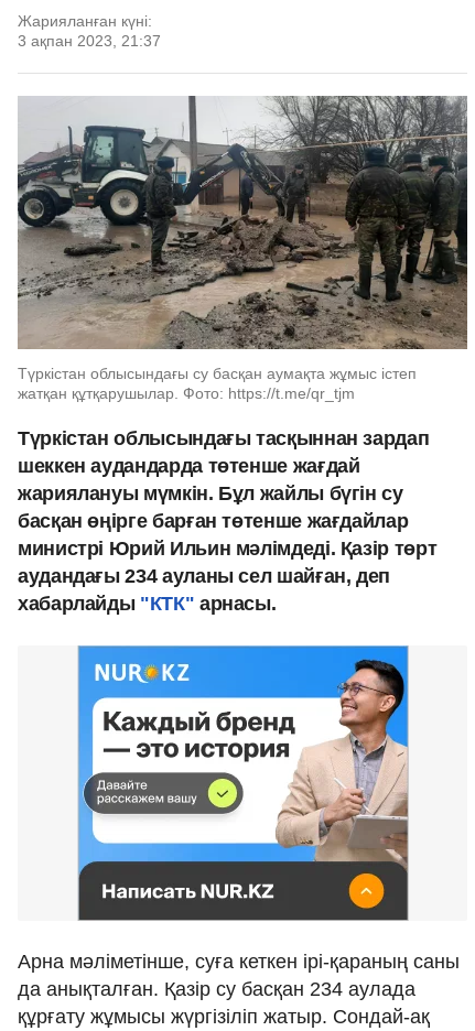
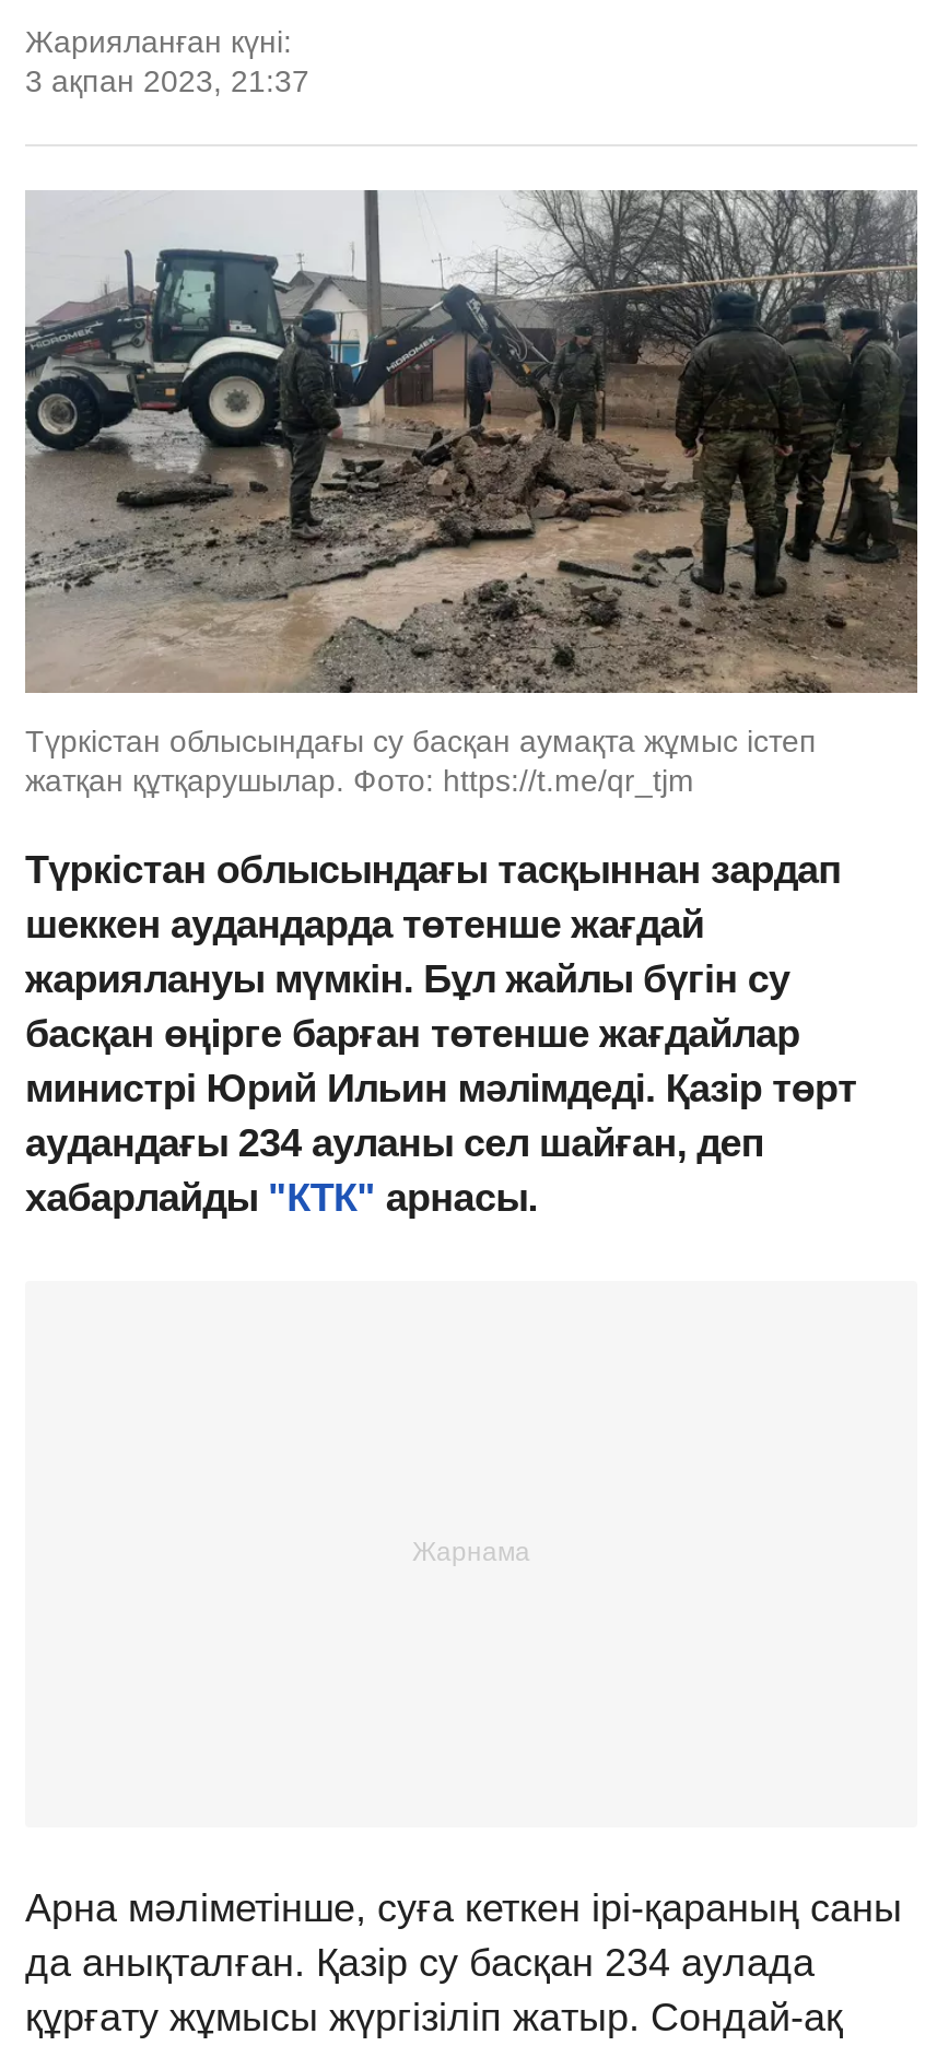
[77,644,409,921] [image] -> none

